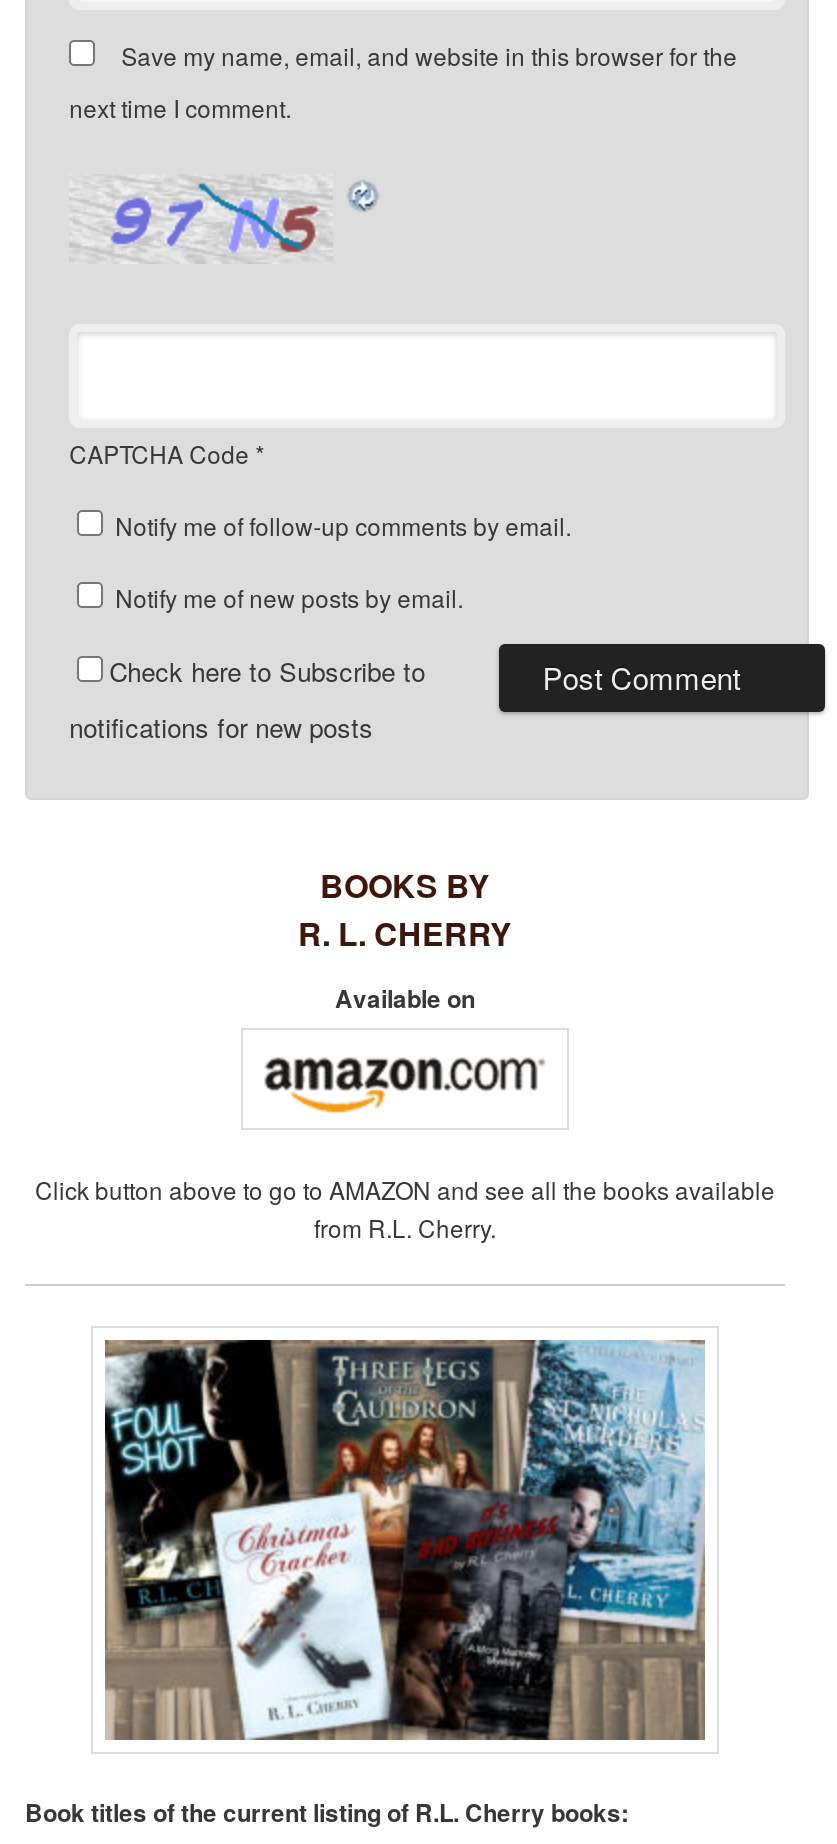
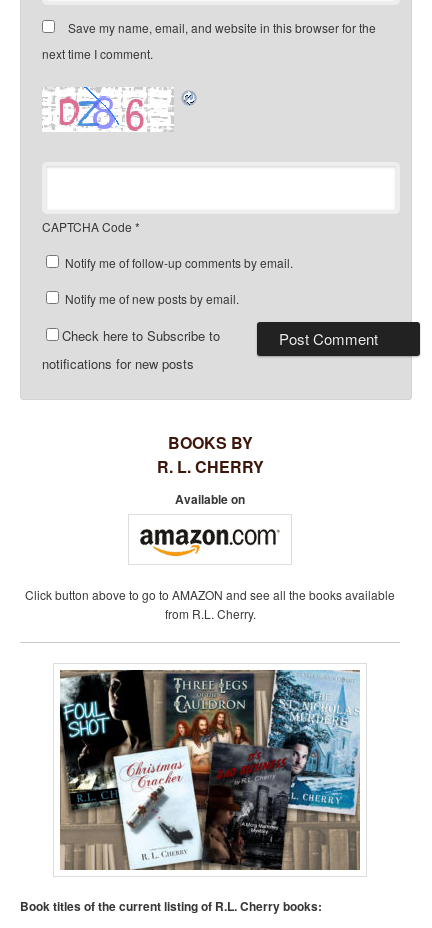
[71,178,325,262] [image] -> [43,86,171,131] [image]

